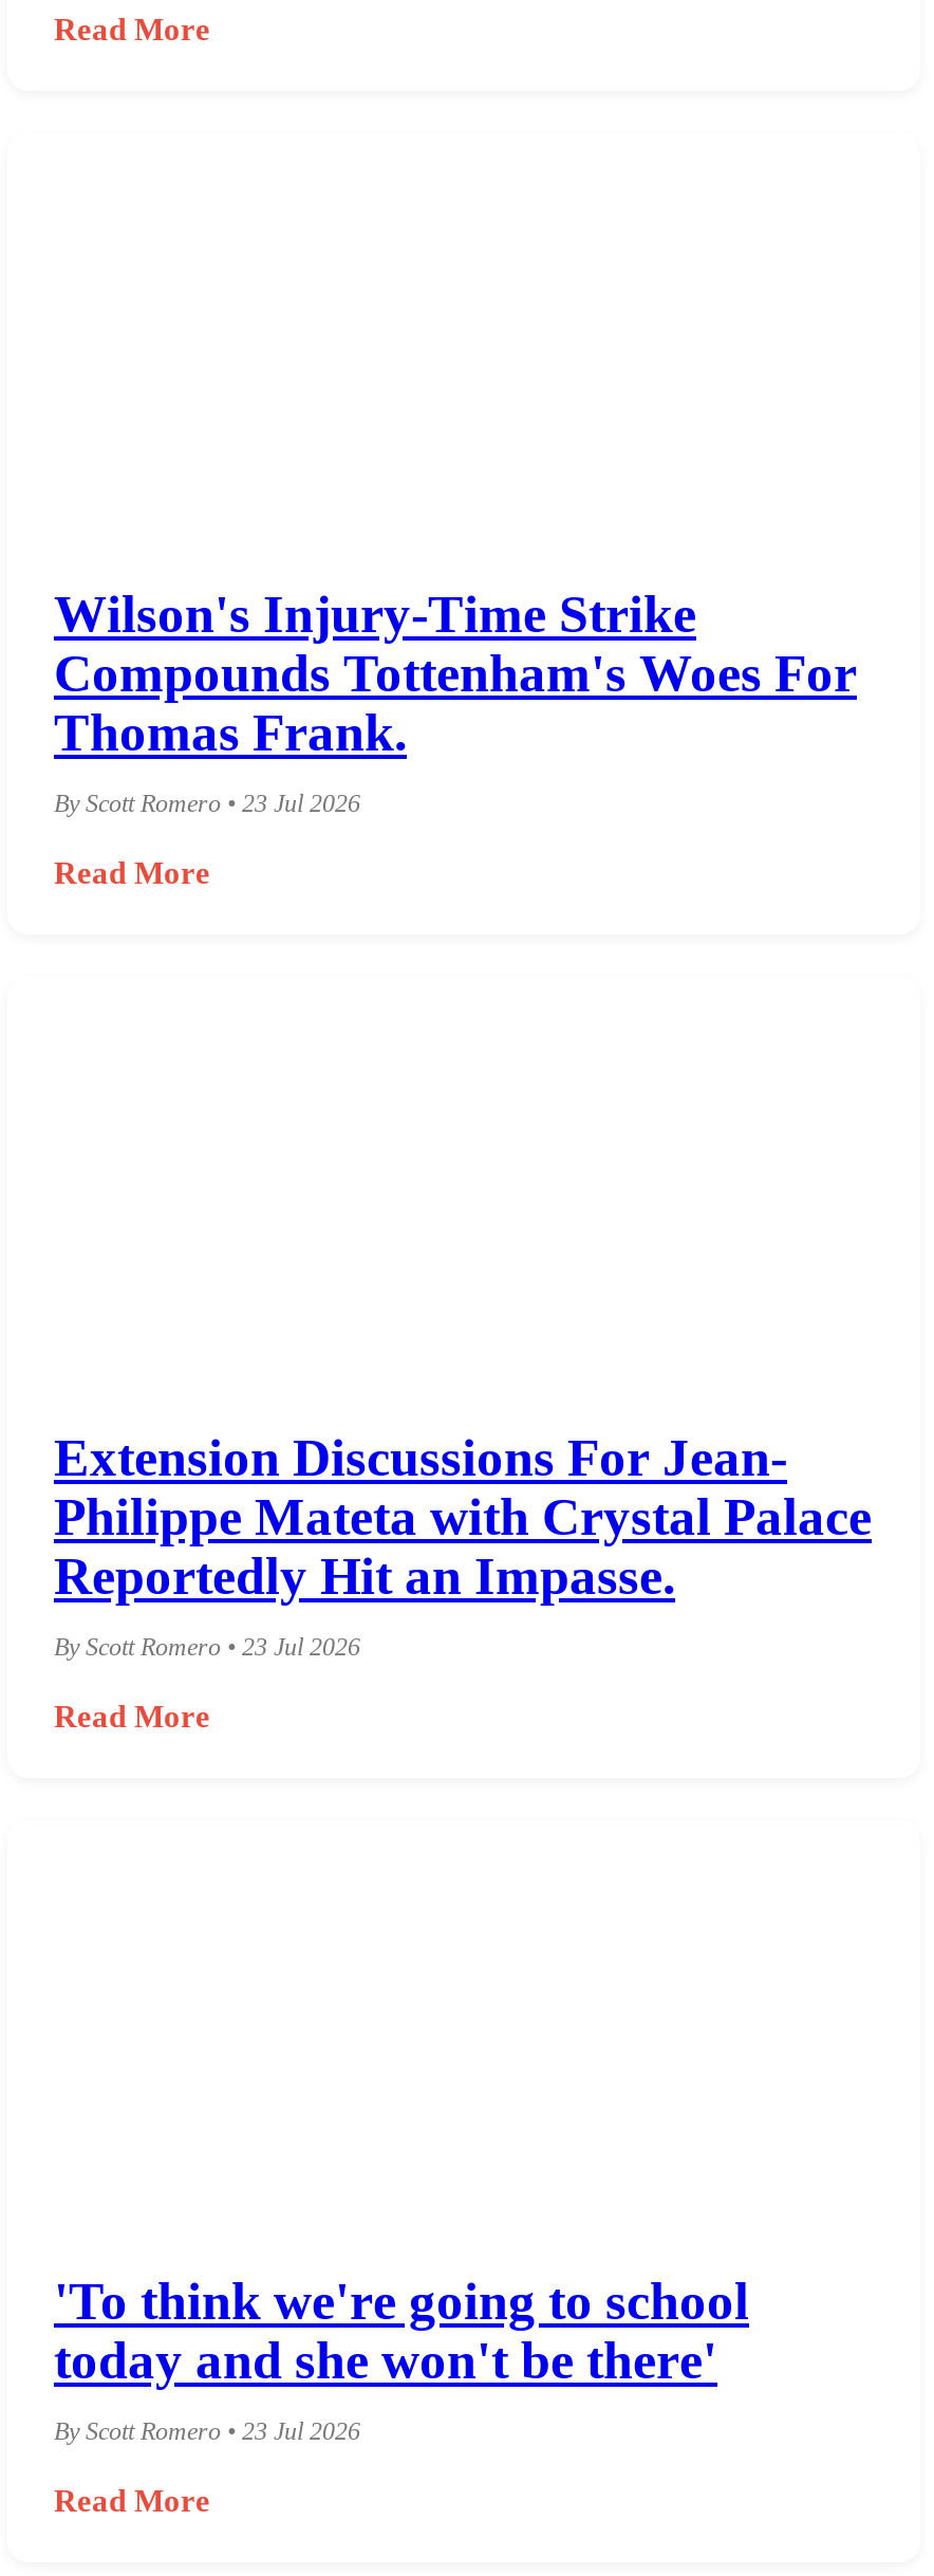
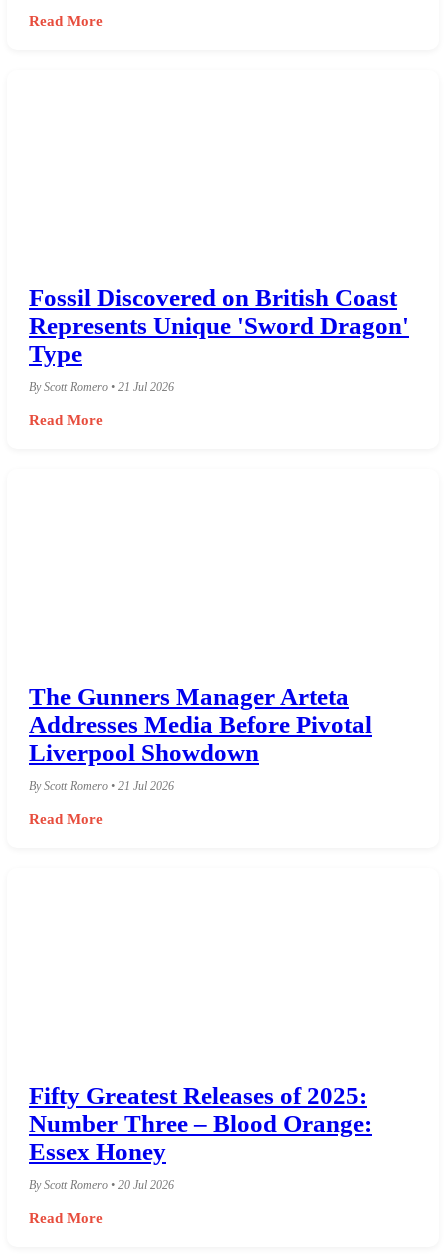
[54,586,857,762] Wilson's Injury-Time Strike | Compounds Tottenham's Woes For | Thomas Frank. -> [29,284,409,367] Fossil Discovered on British Coast | Represents Unique 'Sword Dragon' | Type
[54,789,360,819] By Scott Romero • 23 Jul 2026 -> [29,380,174,394] By Scott Romero • 21 Jul 2026
[54,1430,872,1605] Extension Discussions For Jean- | Philippe Mateta with Crystal Palace | Reportedly Hit an Impasse. -> [29,683,372,766] The Gunners Manager Arteta | Addresses Media Before Pivotal | Liverpool Showdown
[54,1633,360,1663] By Scott Romero • 23 Jul 2026 -> [29,779,174,793] By Scott Romero • 21 Jul 2026
[54,2273,749,2390] 'To think we're going to school | today and she won't be there' -> [29,1082,372,1165] Fifty Greatest Releases of 2025: | Number Three – Blood Orange: | Essex Honey
[54,2417,360,2447] By Scott Romero • 23 Jul 2026 -> [29,1178,174,1192] By Scott Romero • 20 Jul 2026

